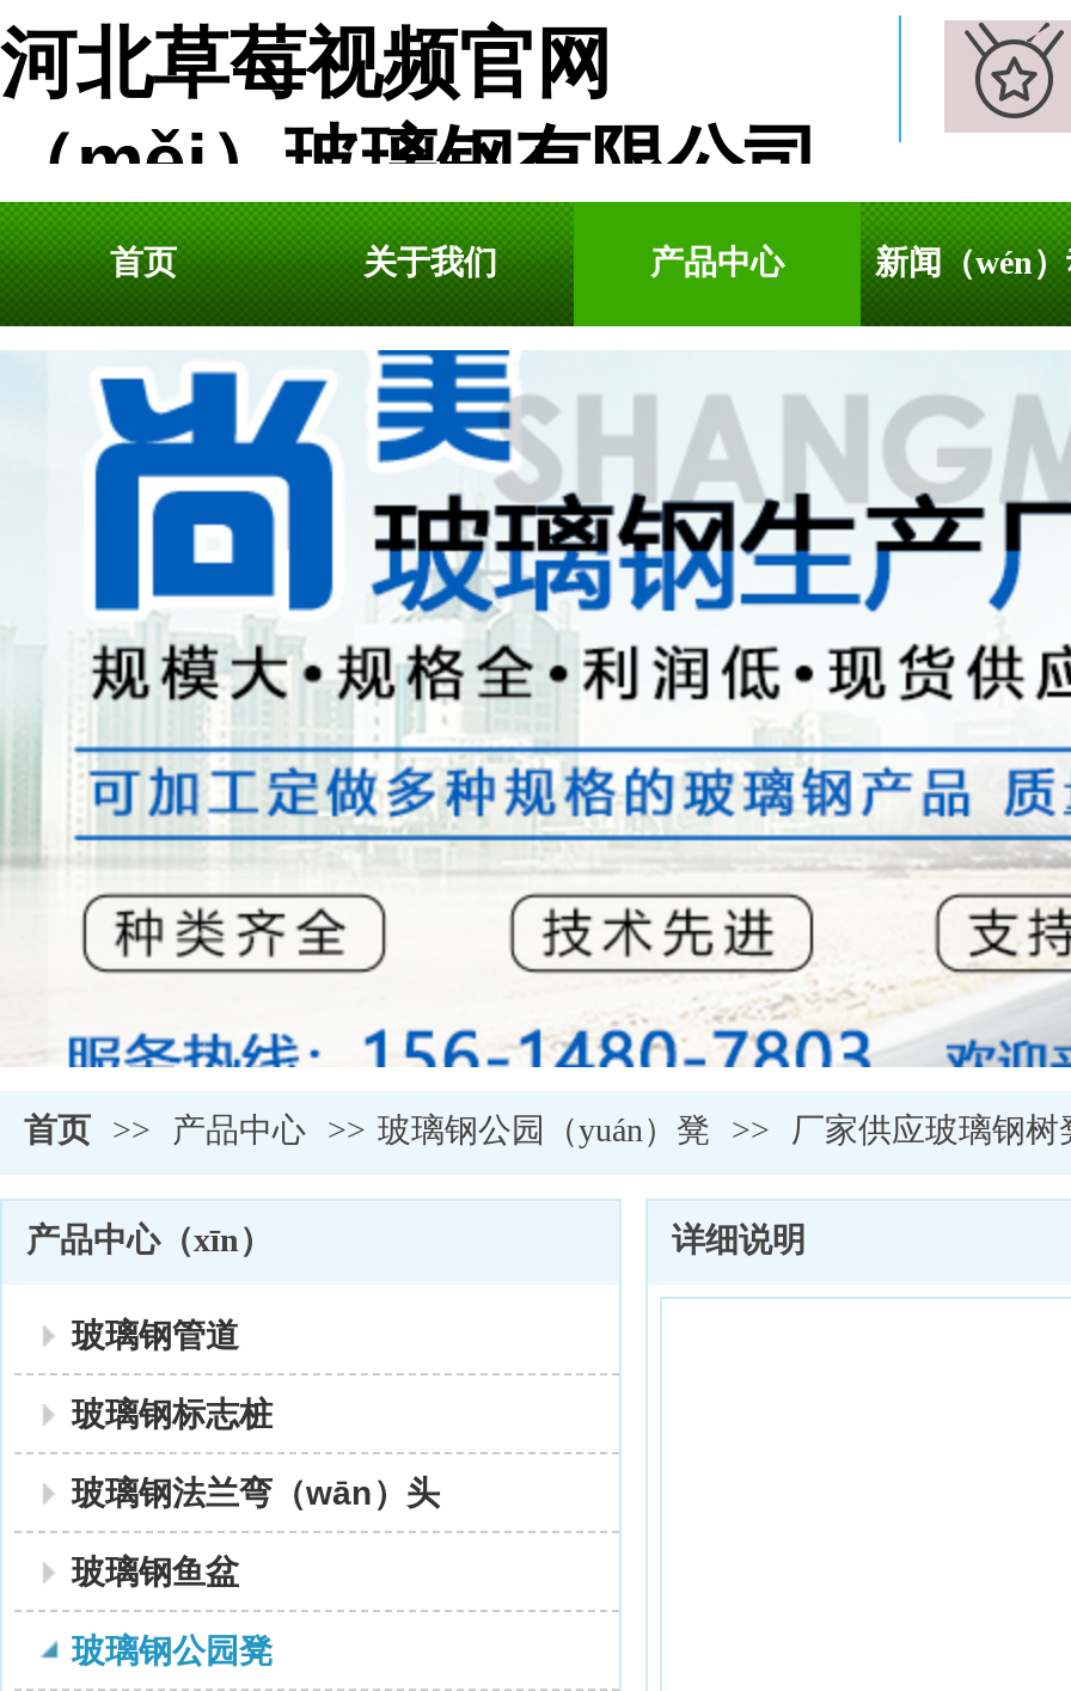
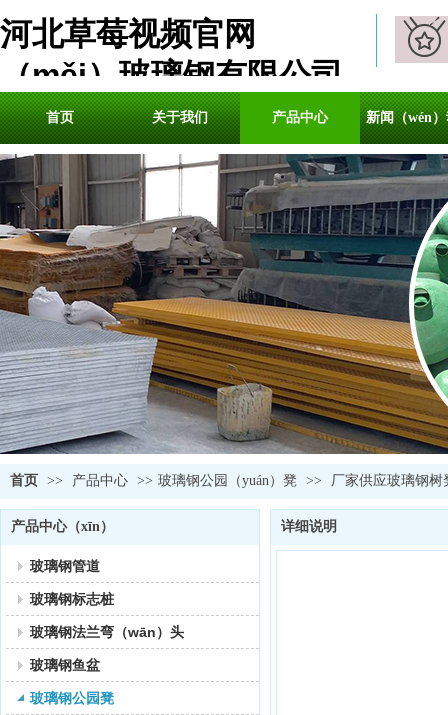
[7,348,1064,1070] [image] -> [3,153,445,455] [image]

